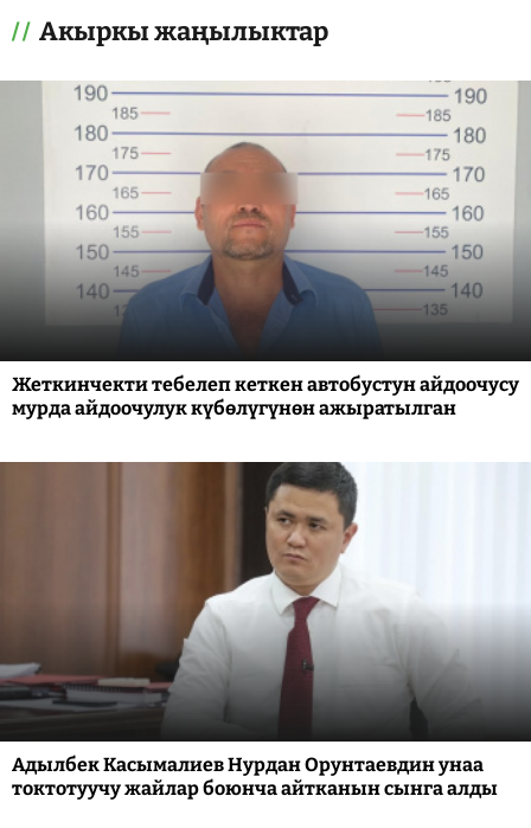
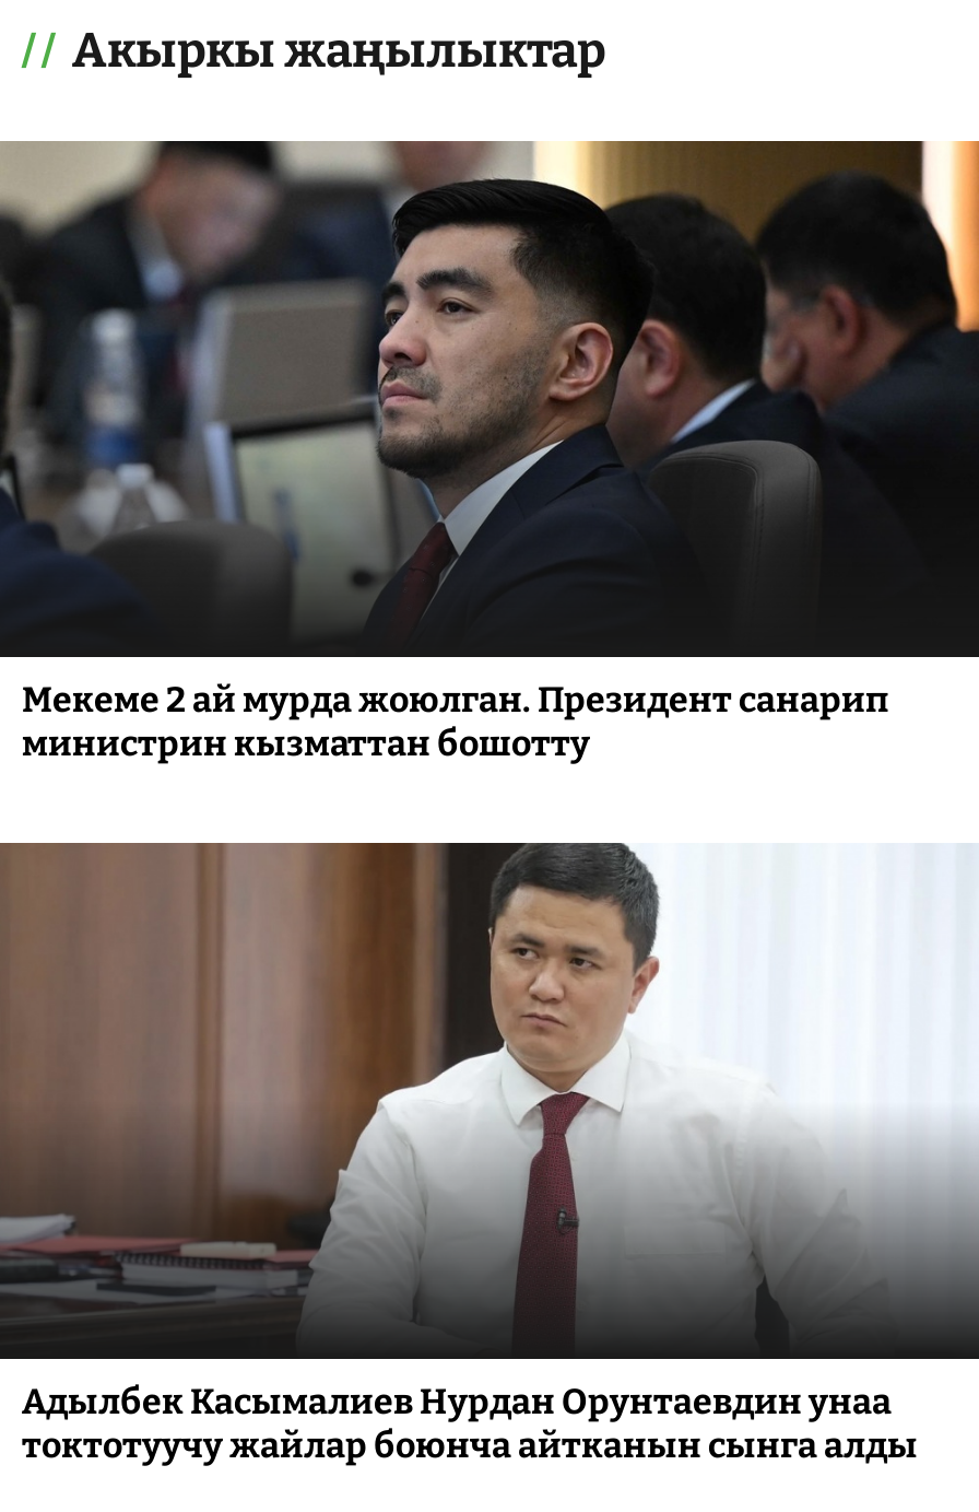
[4,81,527,419] [image] | Жеткинчекти тебелеп кеткен автобустун айдоочусу | мурда айдоочулук күбөлүгүнөн ажыратылган -> [7,138,972,764] [image] | Мекеме 2 ай мурда жоюлган. Президент санарип | министрин кызматтан бошотту

